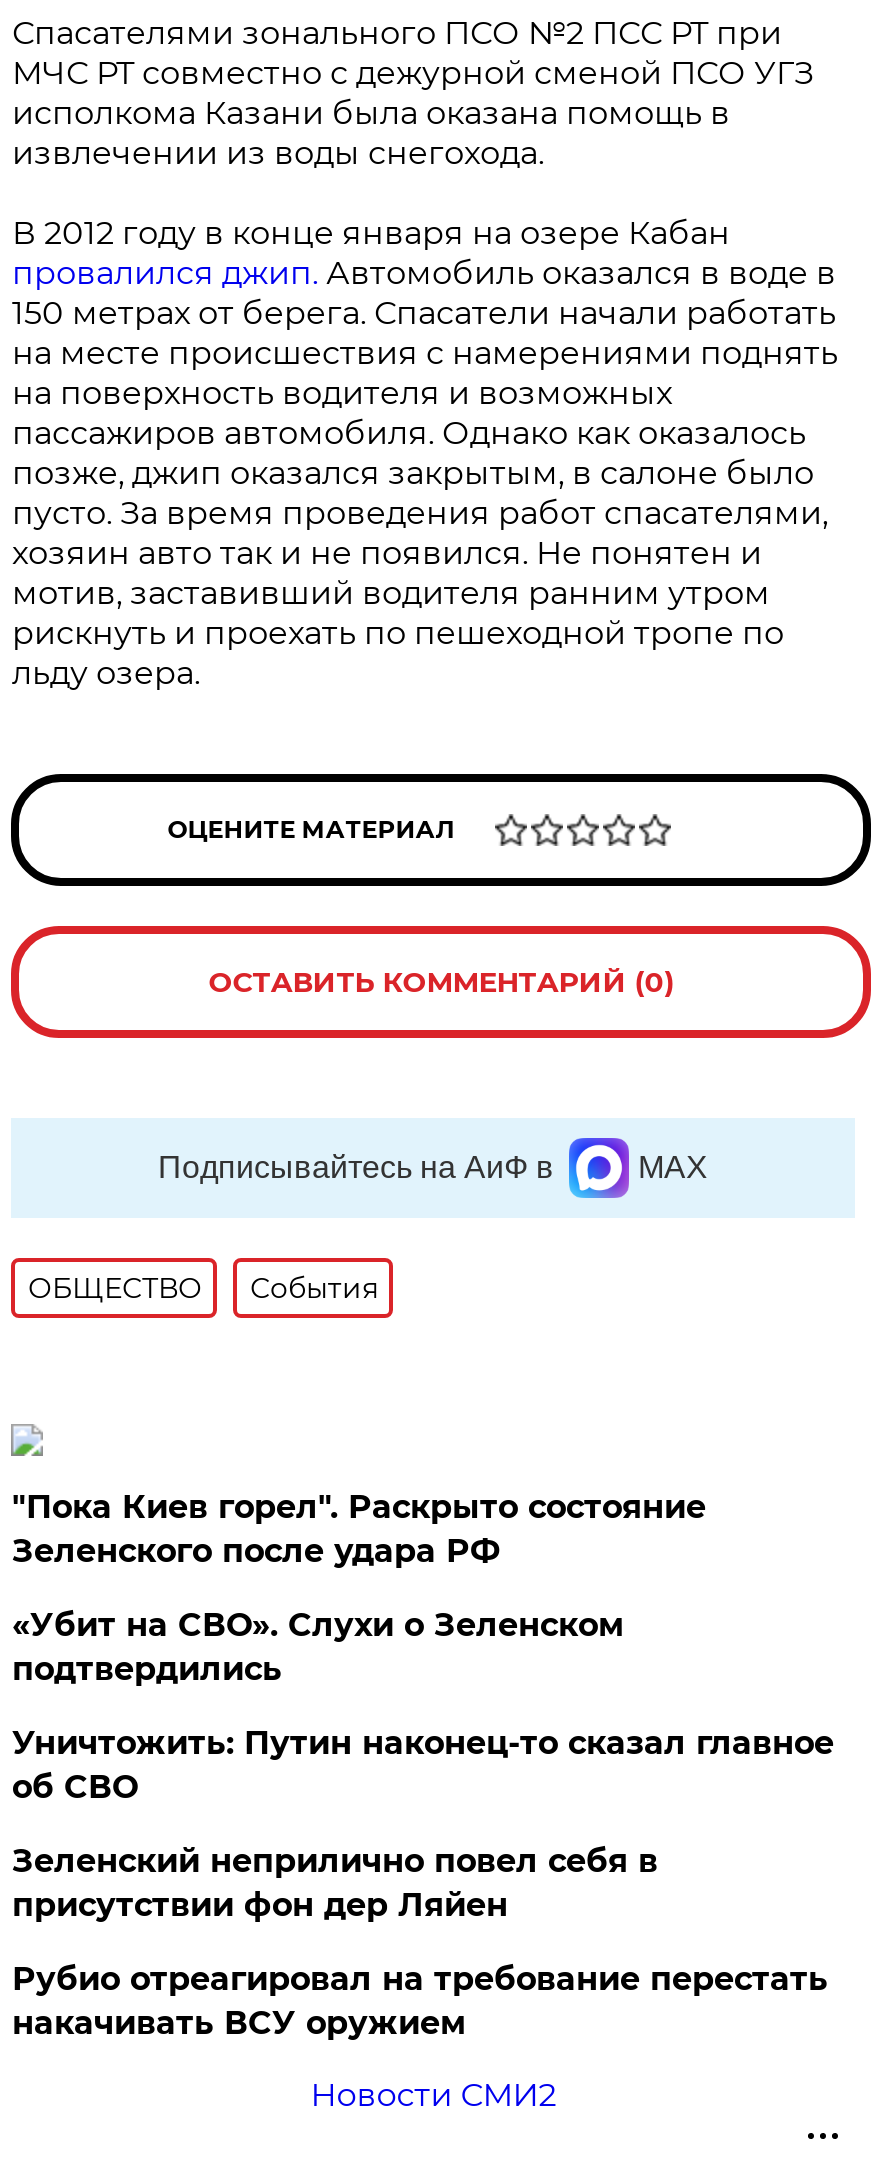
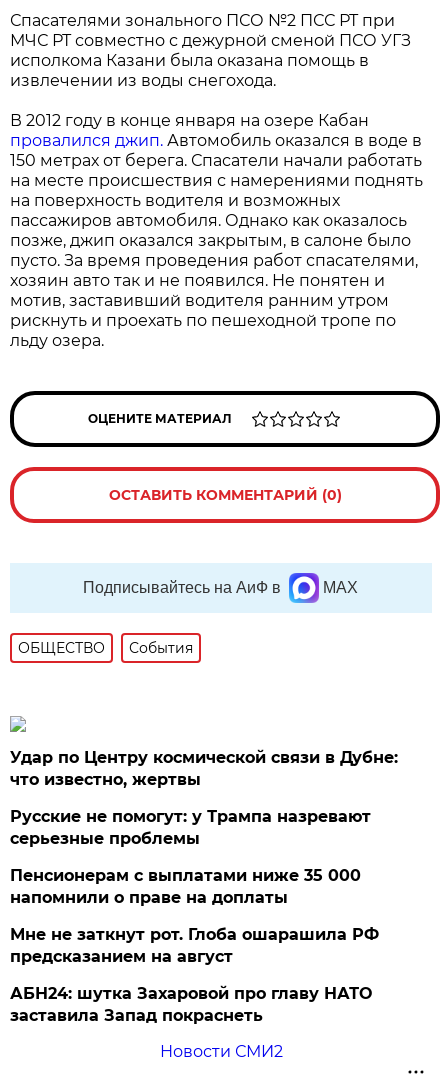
[12,1487,706,1569] "Пока Киев горел". Раскрыто состояние | Зеленского после удара РФ -> [10,748,398,789] Удар по Центру космической связи в Дубне: | что известно, жертвы
[12,1605,624,1687] «Убит на СВО». Слухи о Зеленском | подтвердились -> [10,807,371,848] Русские не помогут: у Трампа назревают | серьезные проблемы
[12,1723,834,1805] Уничтожить: Путин наконец-то сказал главное | об СВО -> [10,866,361,907] Пенсионерам с выплатами ниже 35 000 | напомнили о праве на доплаты
[12,1841,658,1923] Зеленский неприлично повел cебя в | присутствии фон дер Ляйен -> [10,925,379,966] Мне не заткнут рот. Глоба ошарашила РФ | предсказанием на август
[12,1959,828,2041] Рубио отреагировал на требование перестать | накачивать ВСУ оружием -> [10,984,372,1025] АБН24: шутка Захаровой про главу НАТО | заставила Запад покраснеть

